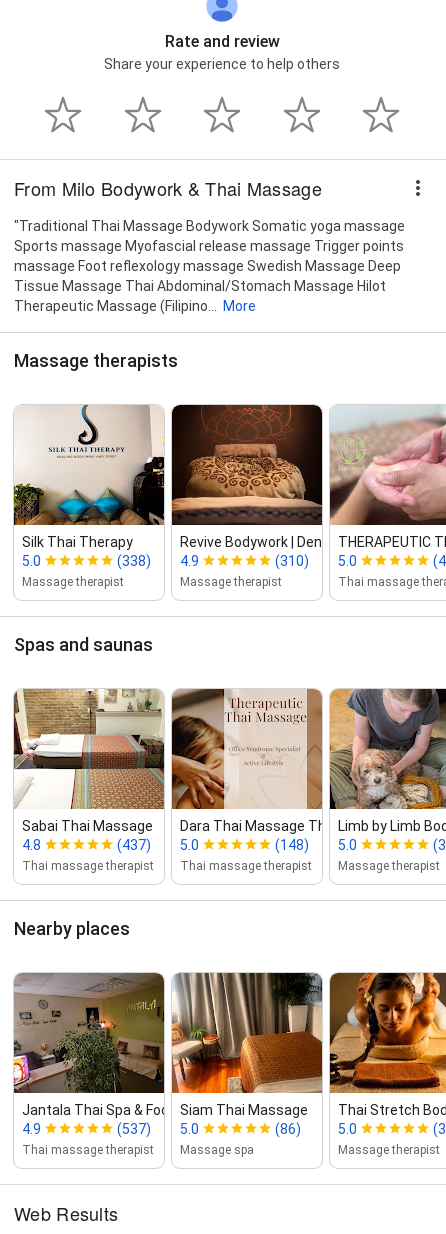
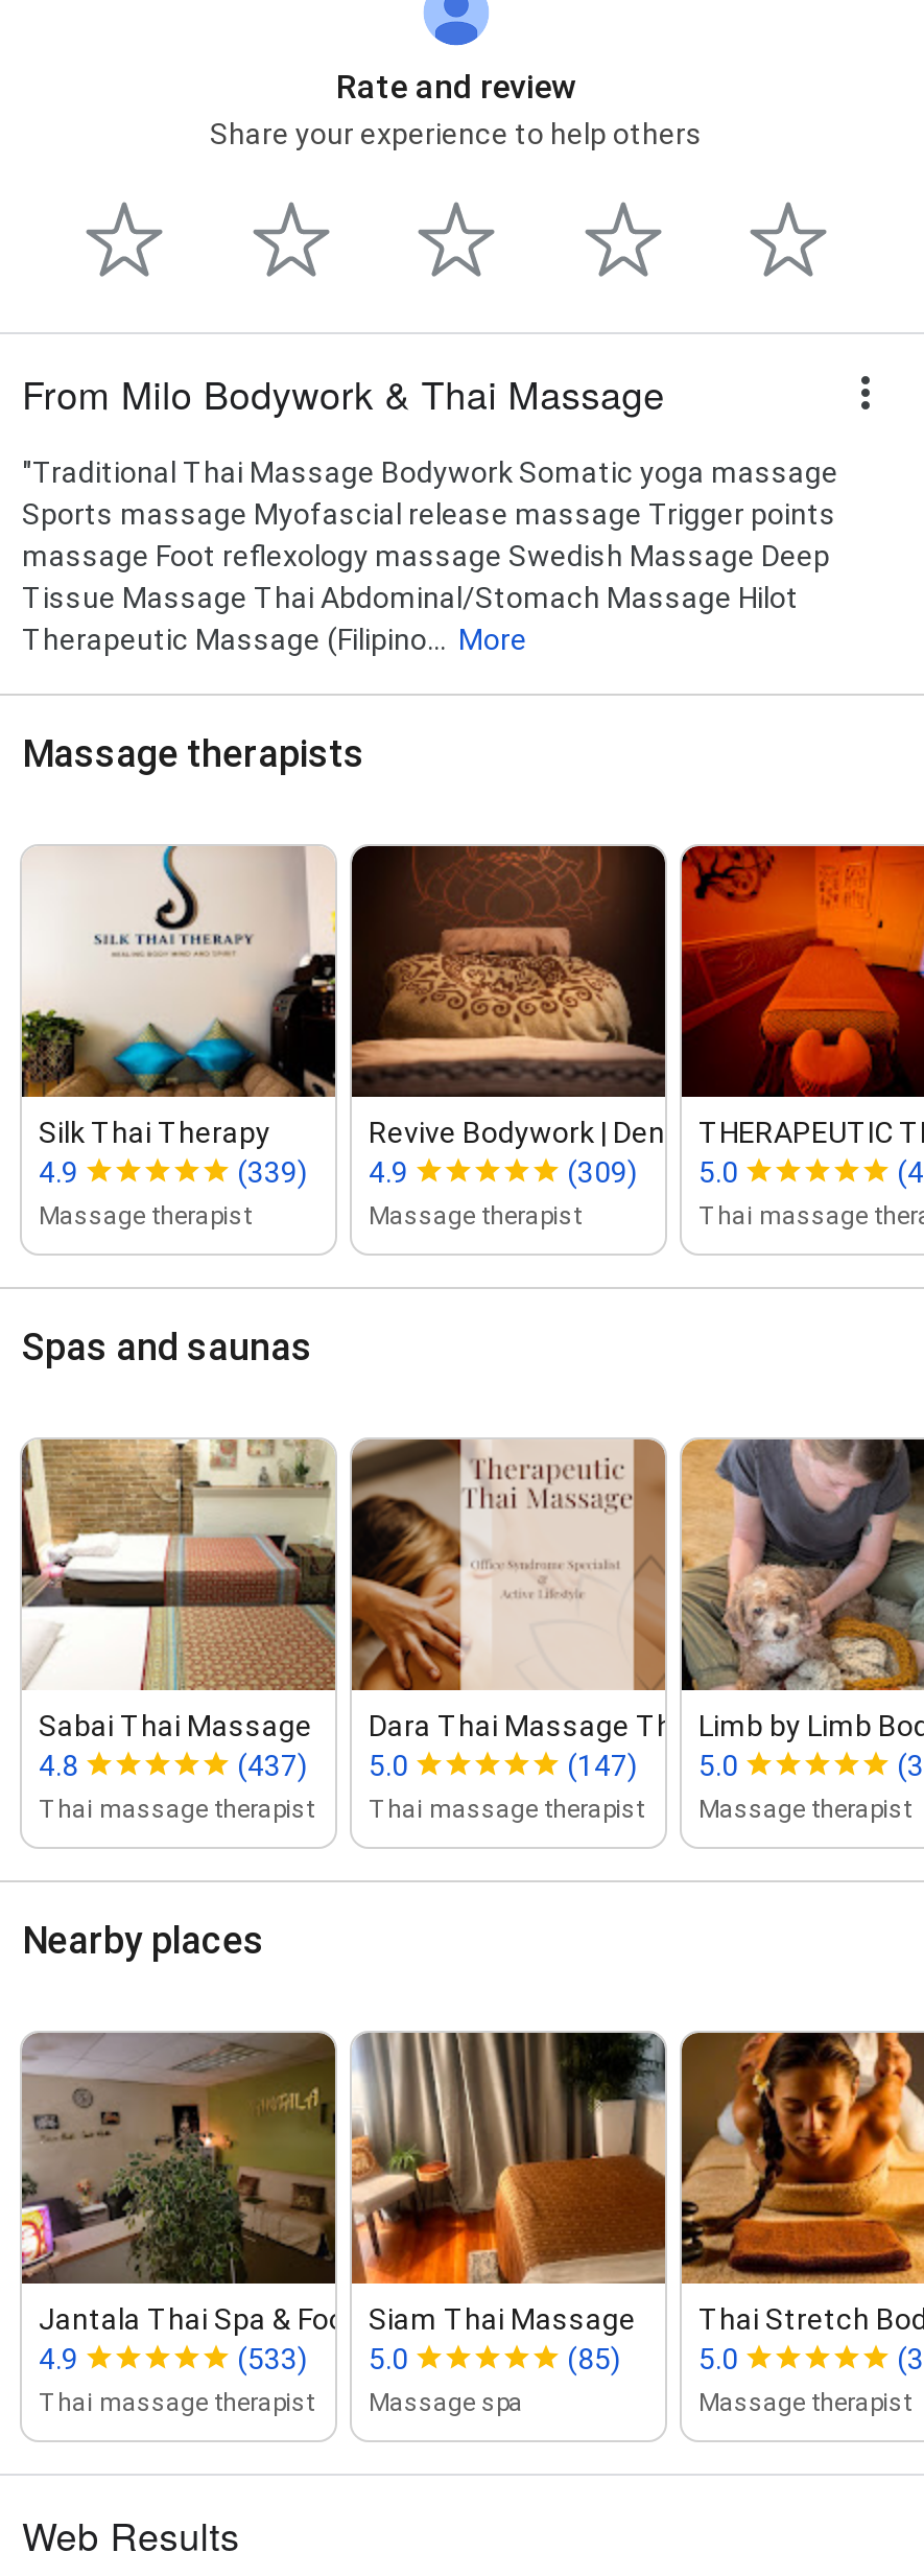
[275,405,443,569] [image] | (310) 5.0 -> [567,844,918,1188] [image] | (309) 5.0
[22,553,41,569] 5.0 -> [39,1155,78,1188] 4.9
[117,553,199,569] (338) 4.9 -> [237,1155,408,1188] (339) 4.9
[275,837,357,853] (148) 5.0 -> [567,1748,738,1781] (147) 5.0
[117,1121,199,1137] (537) 5.0 -> [237,2341,408,2375] (533) 5.0
[275,1121,301,1137] (86) -> [567,2341,621,2375] (85)

